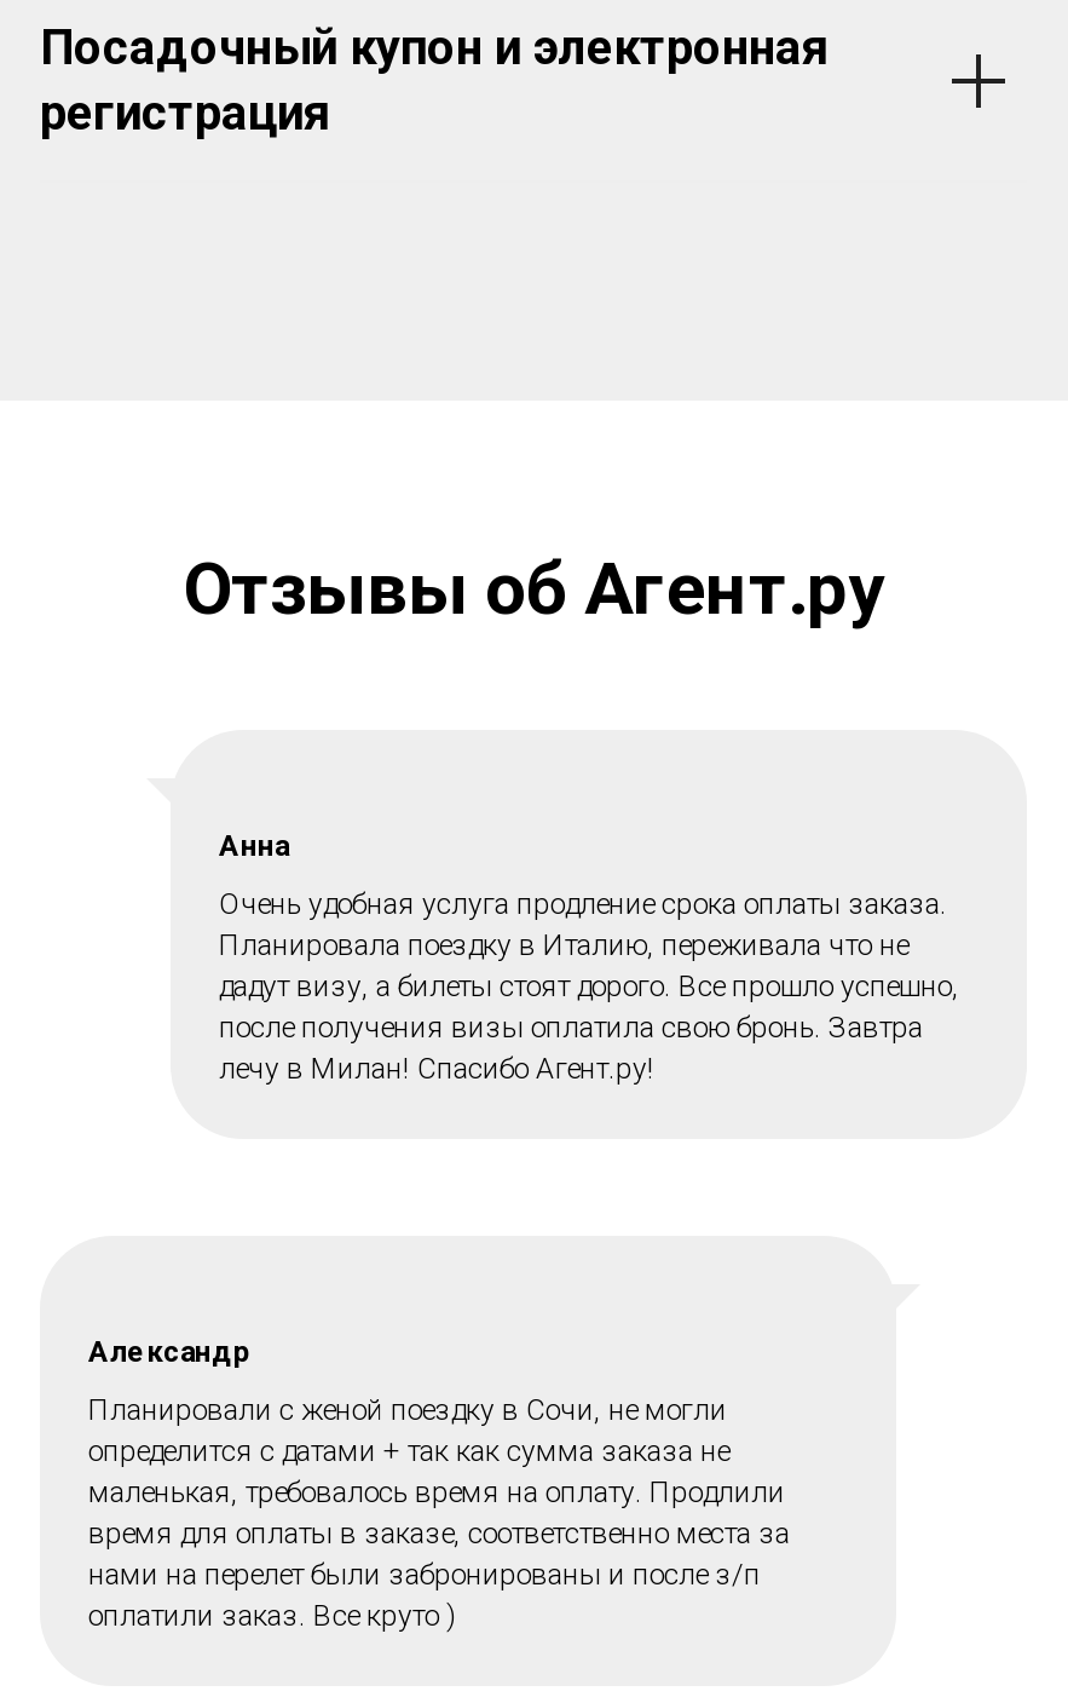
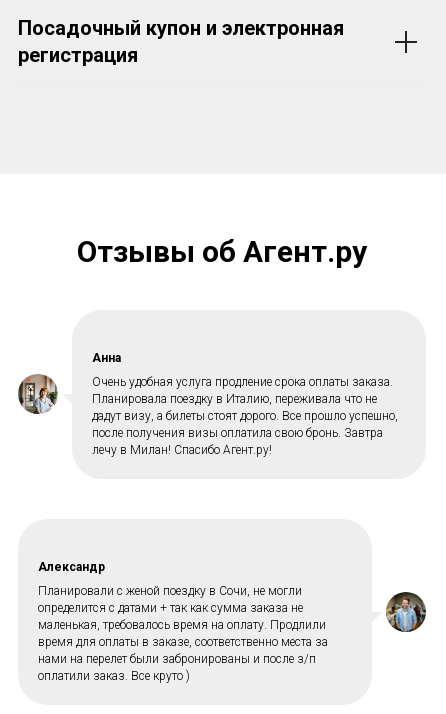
none -> [17,373,59,415] [image]
none -> [385,591,427,633] [image]

